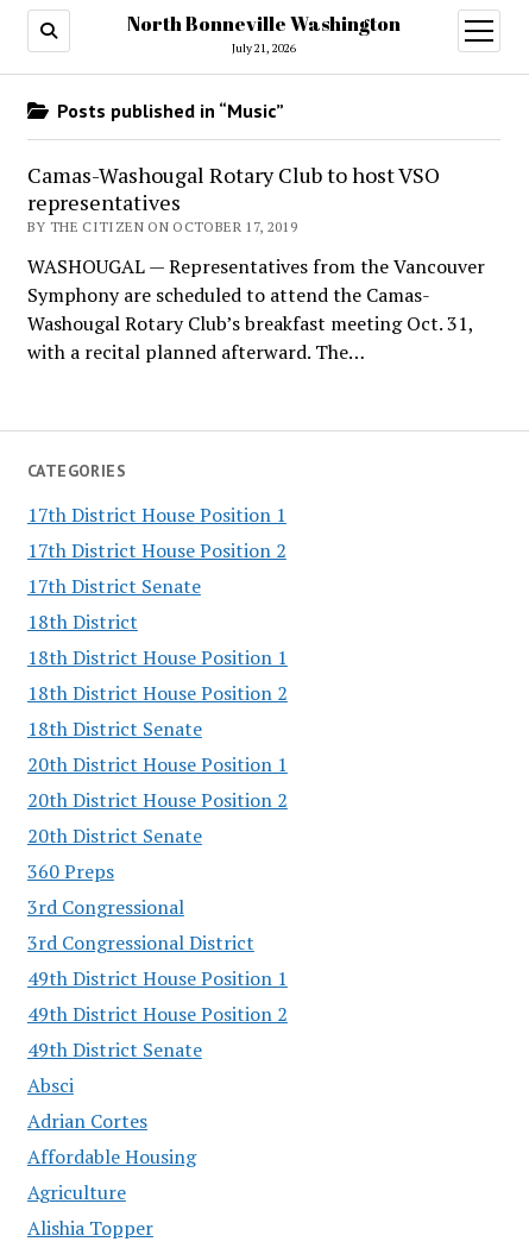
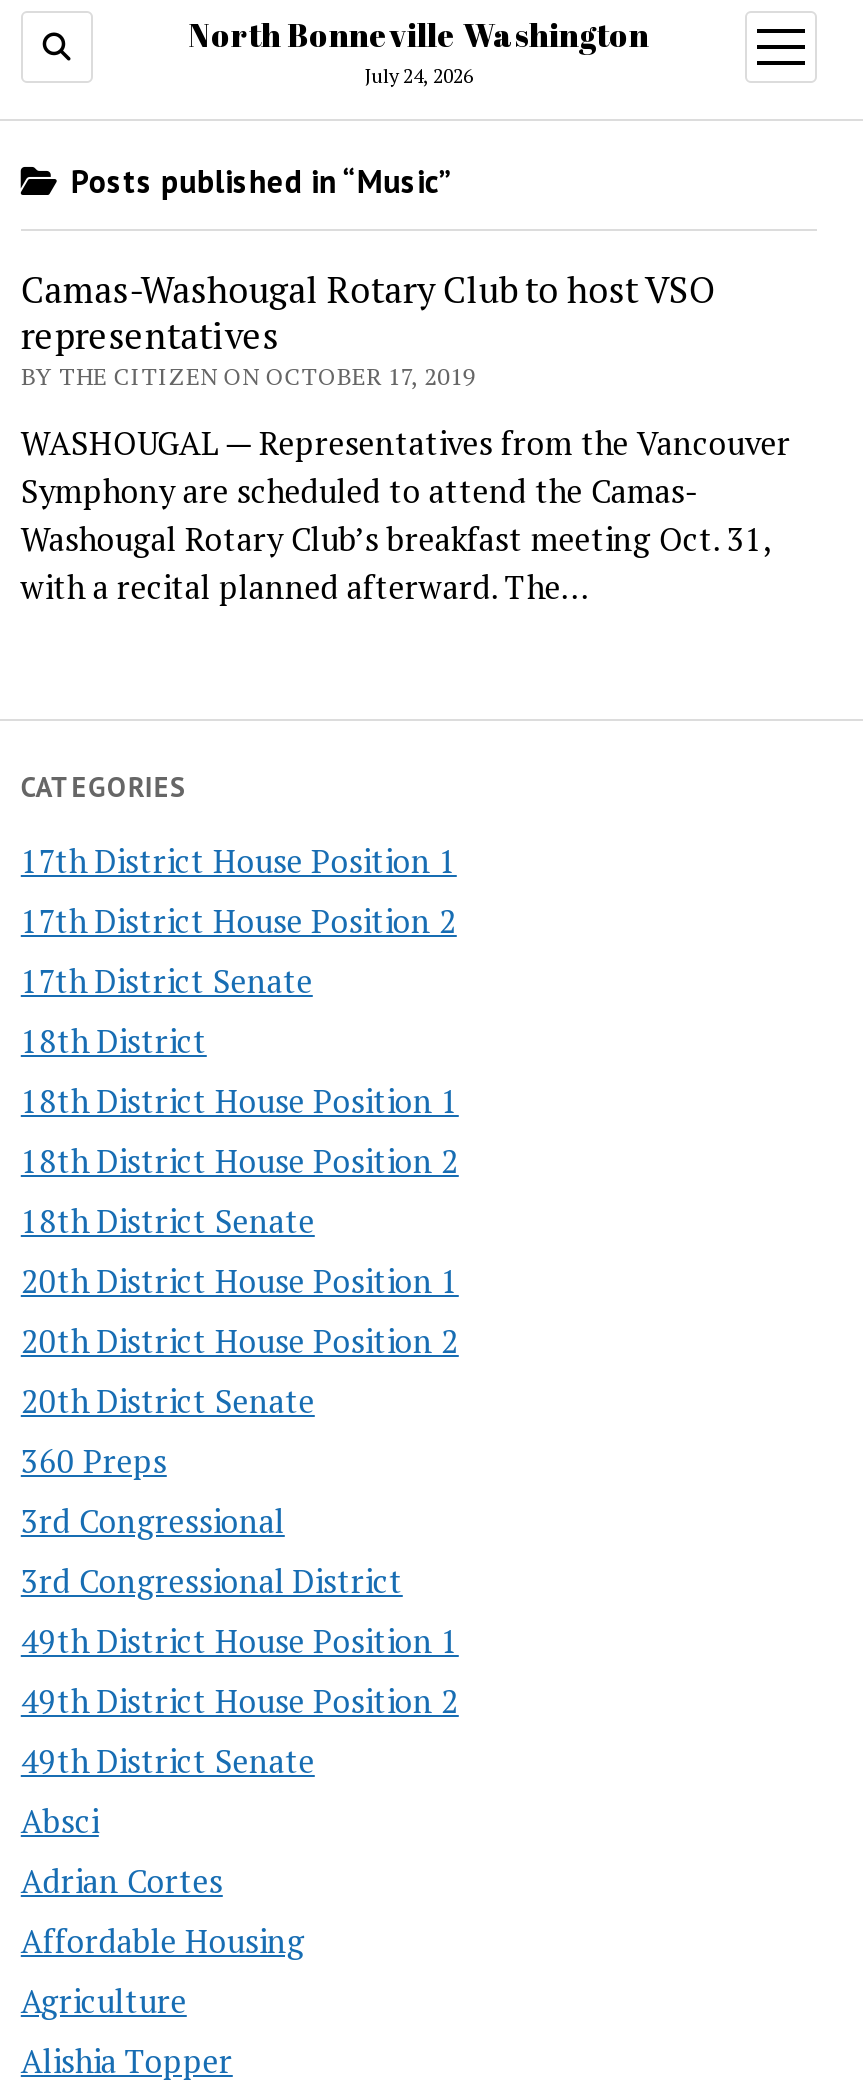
[232,40,296,56] July 21, 2026 -> [365,63,473,89] July 24, 2026

